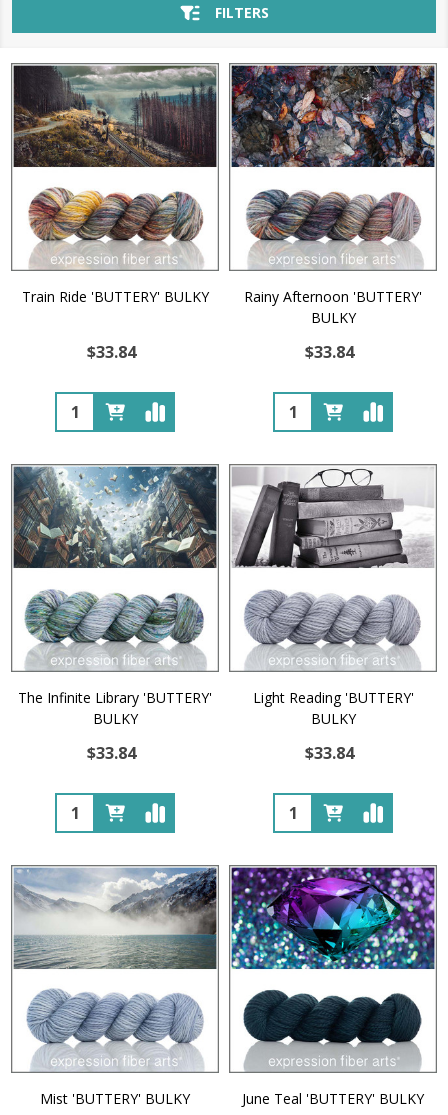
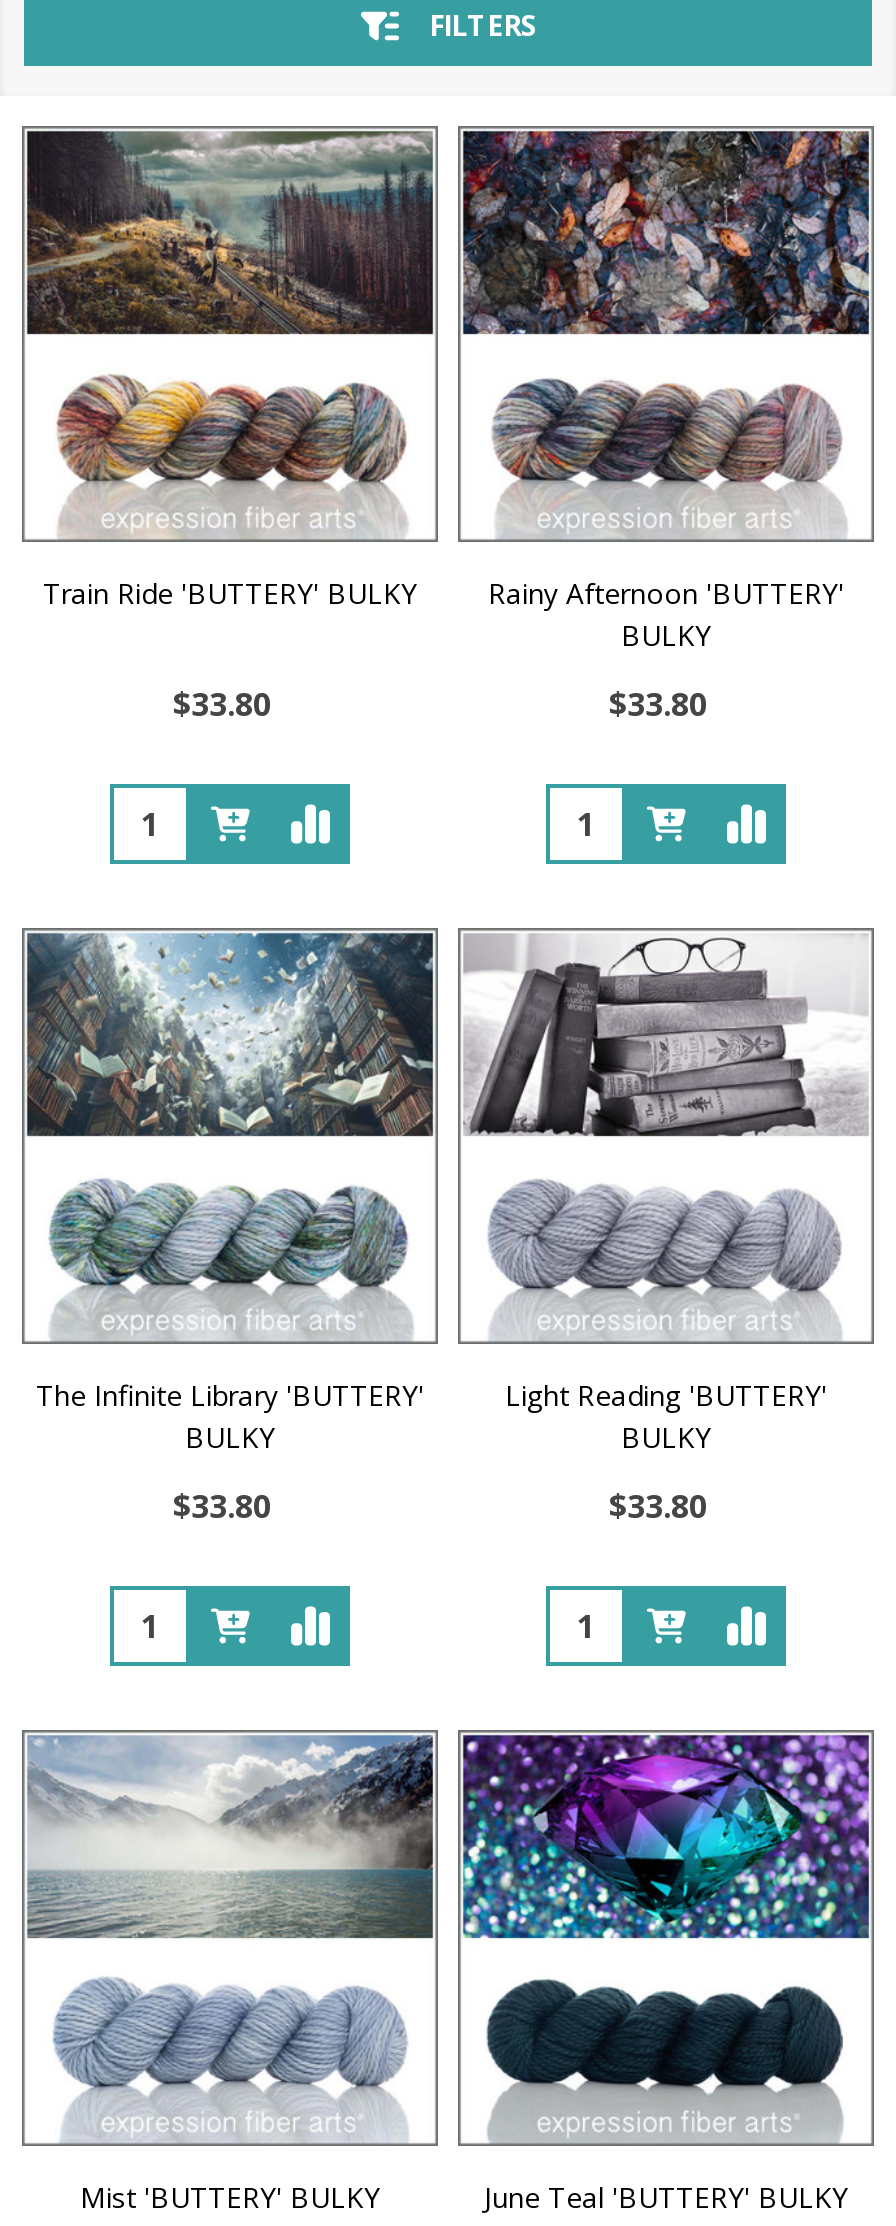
[86,341,135,363] $33.84 -> [173,682,271,726] $33.80
[304,341,353,363] $33.84 -> [609,682,707,726] $33.80
[86,742,135,764] $33.84 -> [173,1484,271,1528] $33.80
[304,742,353,764] $33.84 -> [609,1484,707,1528] $33.80

